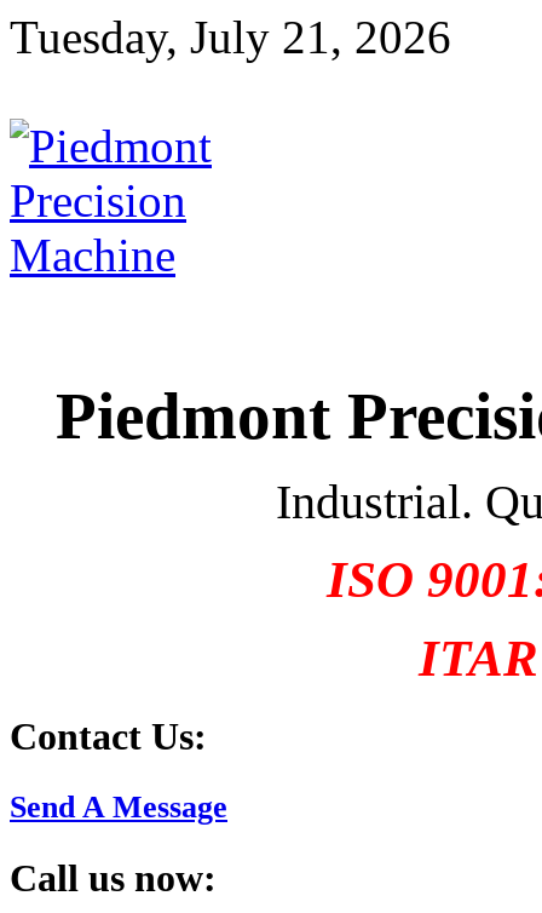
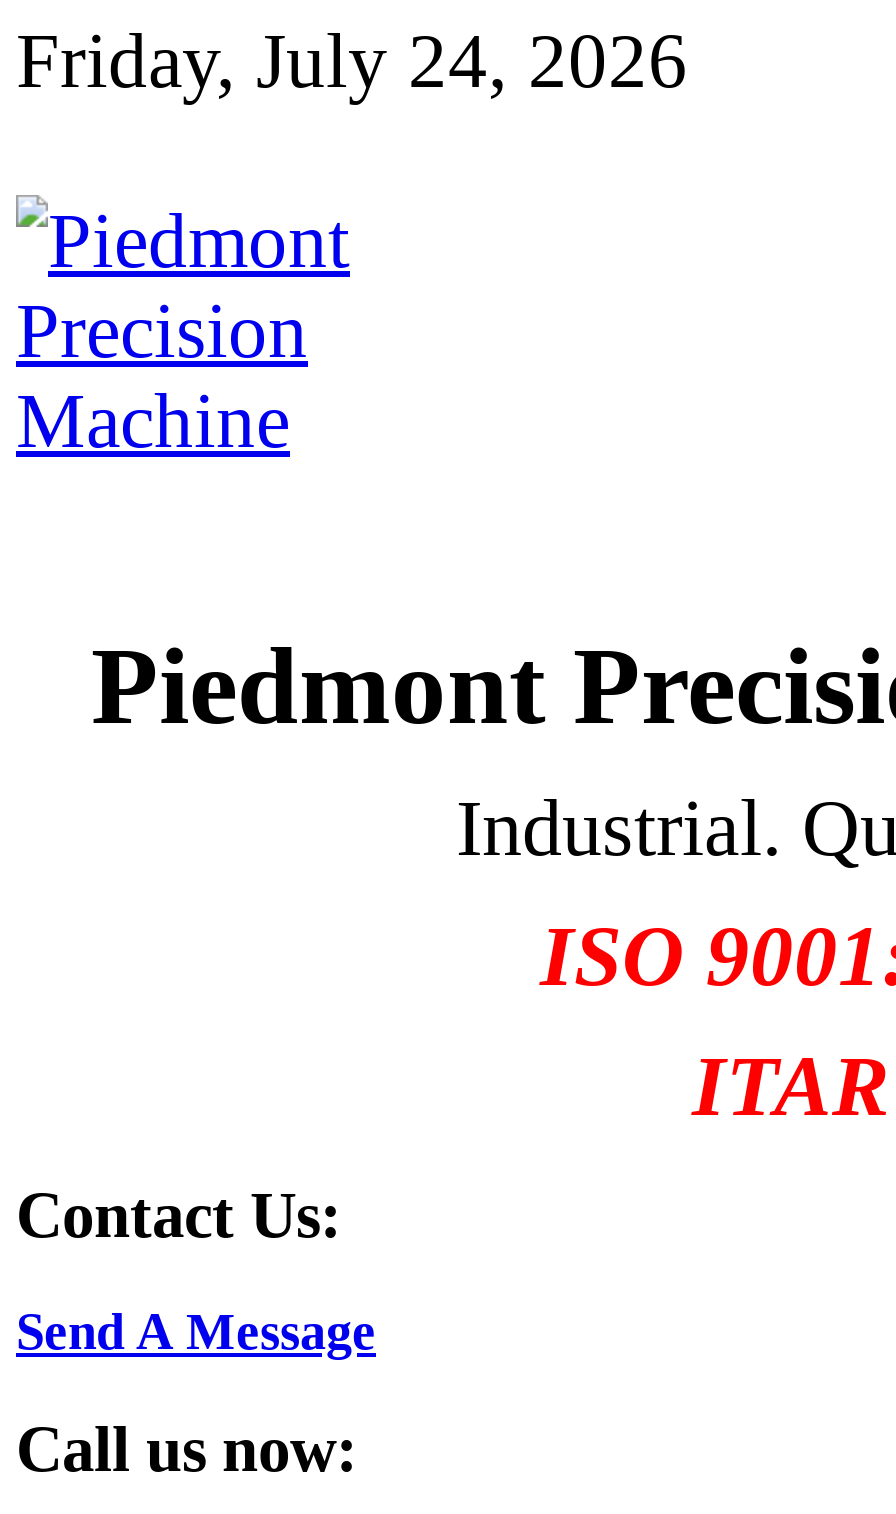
[10,11,451,63] Tuesday, July 21, 2026 -> [16,17,688,103] Friday, July 24, 2026

